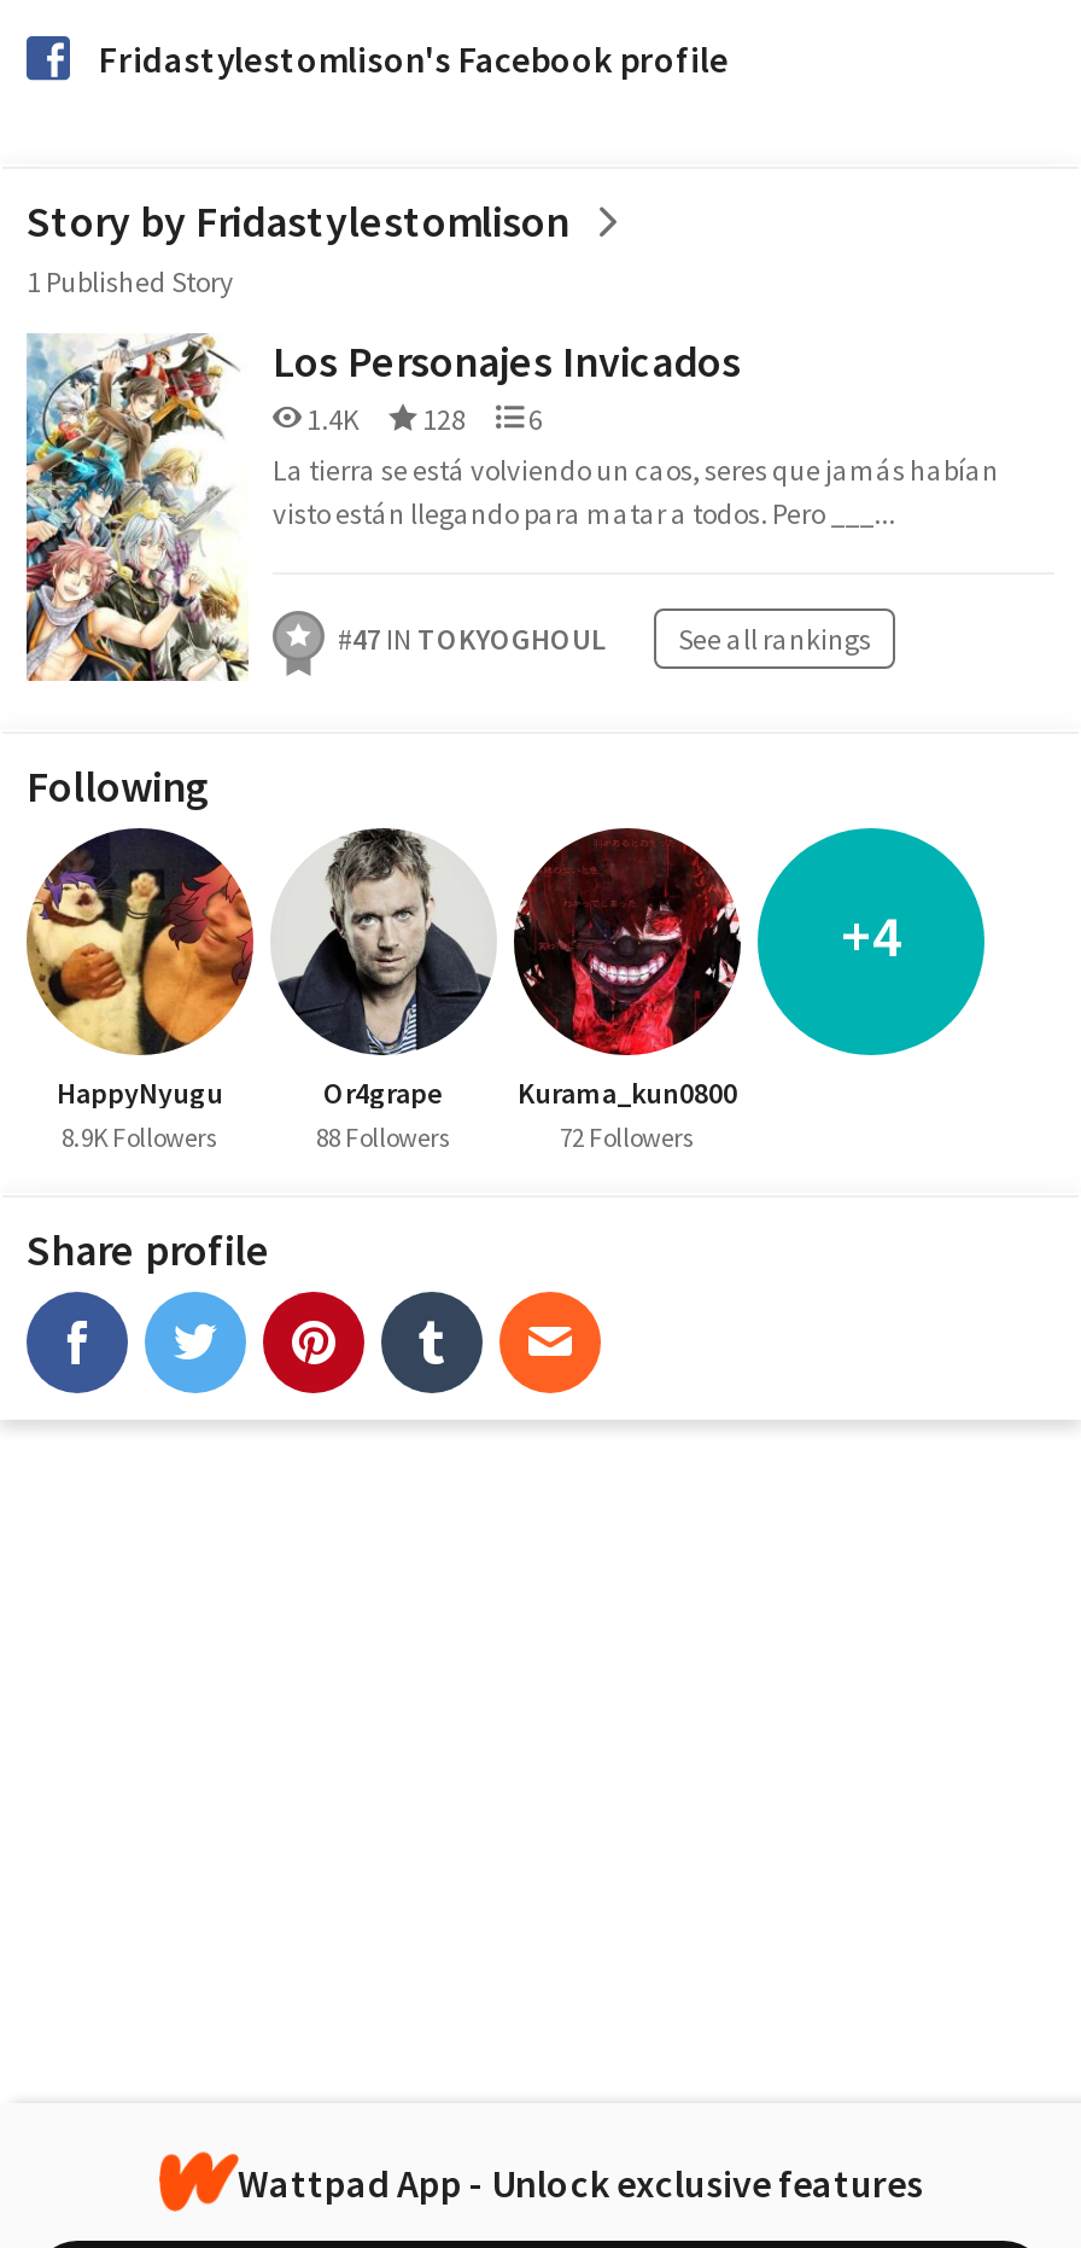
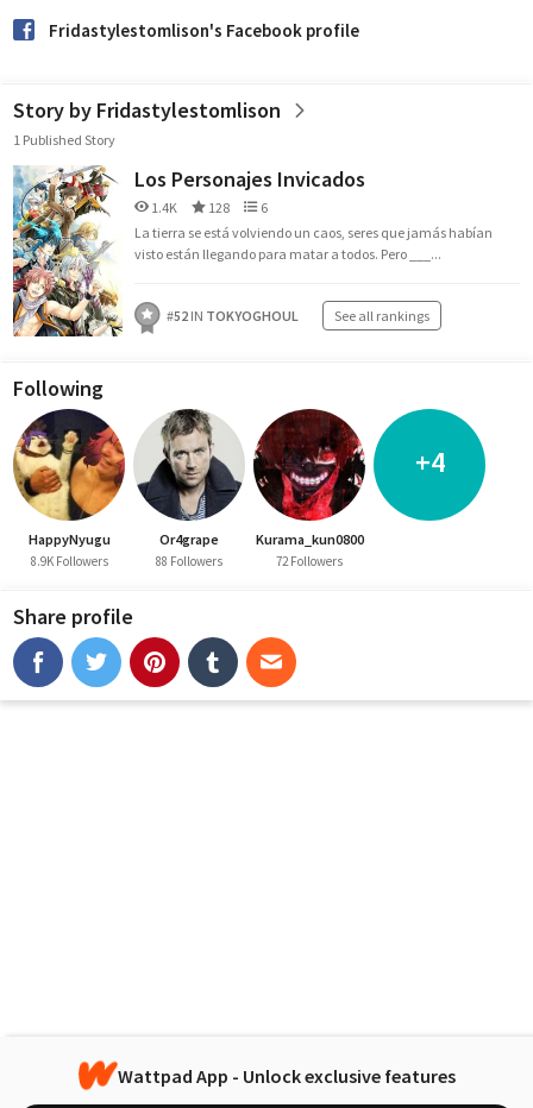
[338,621,606,657] #47 IN TOKYOGHOUL -> [167,307,299,325] #52 IN TOKYOGHOUL

